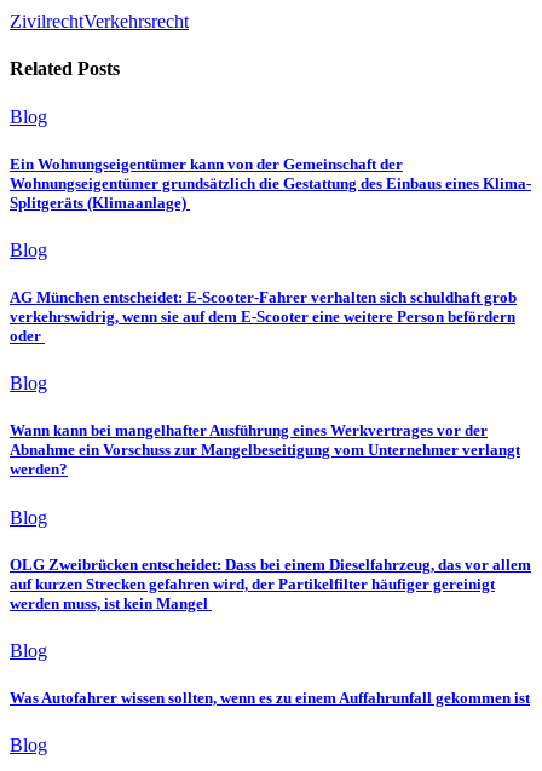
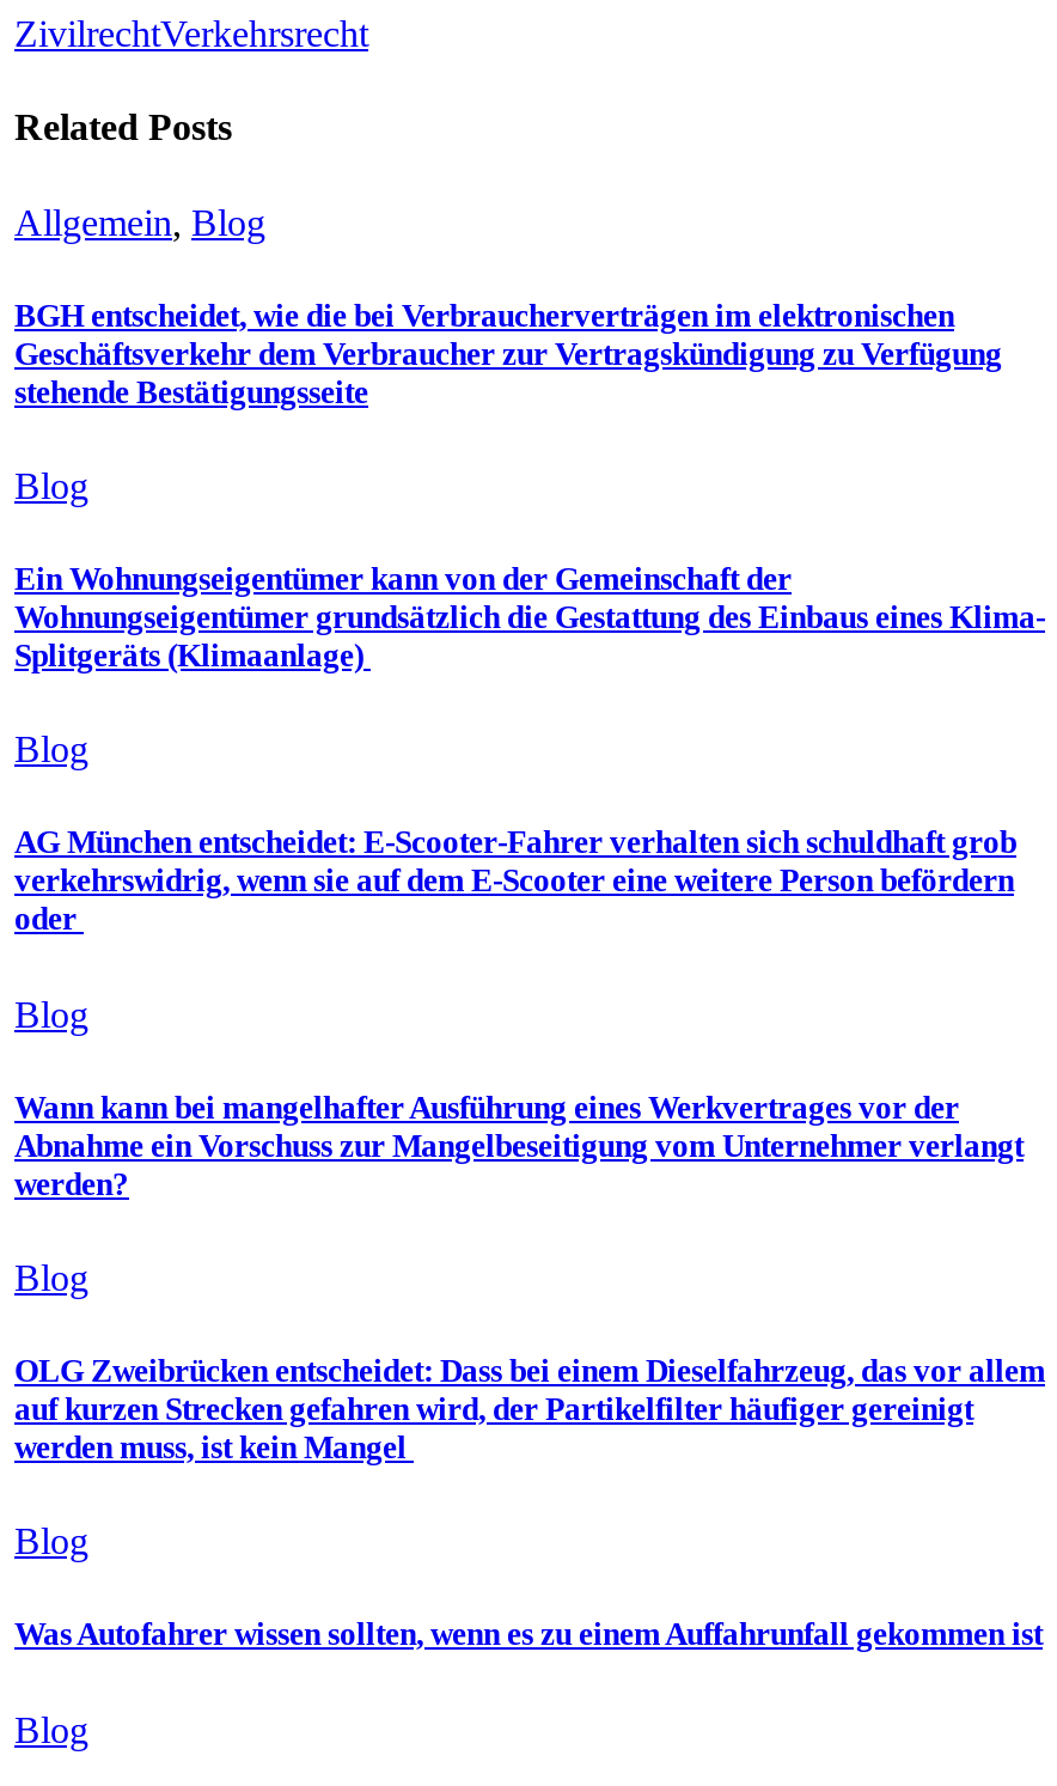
none -> [14,201,1002,410] Allgemein, Blog | BGH entscheidet, wie die bei Verbraucherverträgen im elektronischen | Geschäftsverkehr dem Verbraucher zur Vertragskündigung zu Verfügung | stehende Bestätigungsseite

